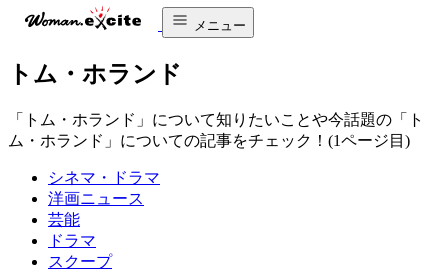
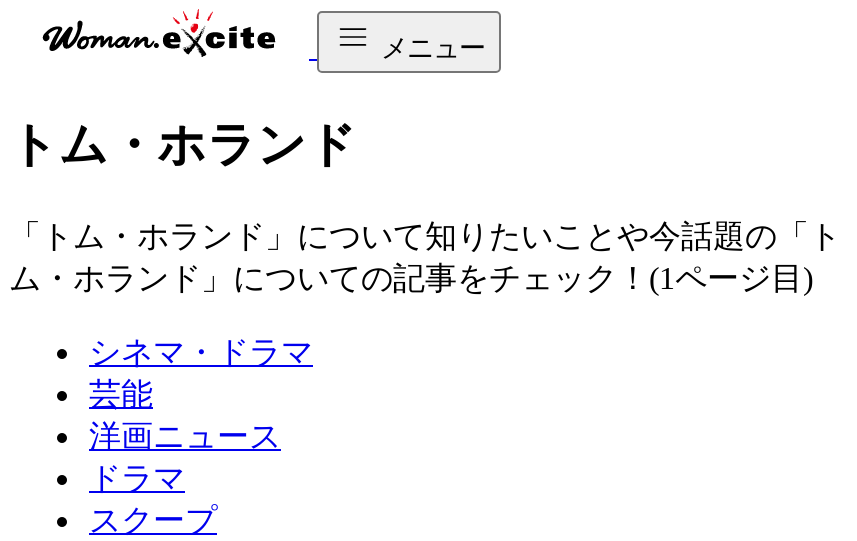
moved [48,190,144,207] -> [89,419,281,453]: 洋画ニュース
moved [48,211,80,228] -> [89,377,153,411]: 芸能

